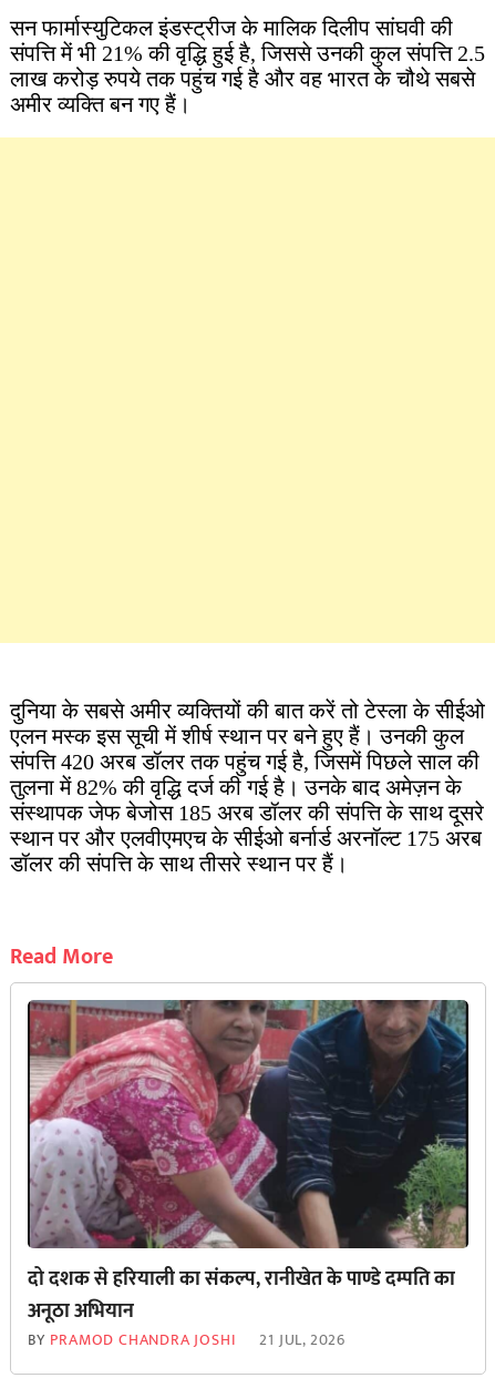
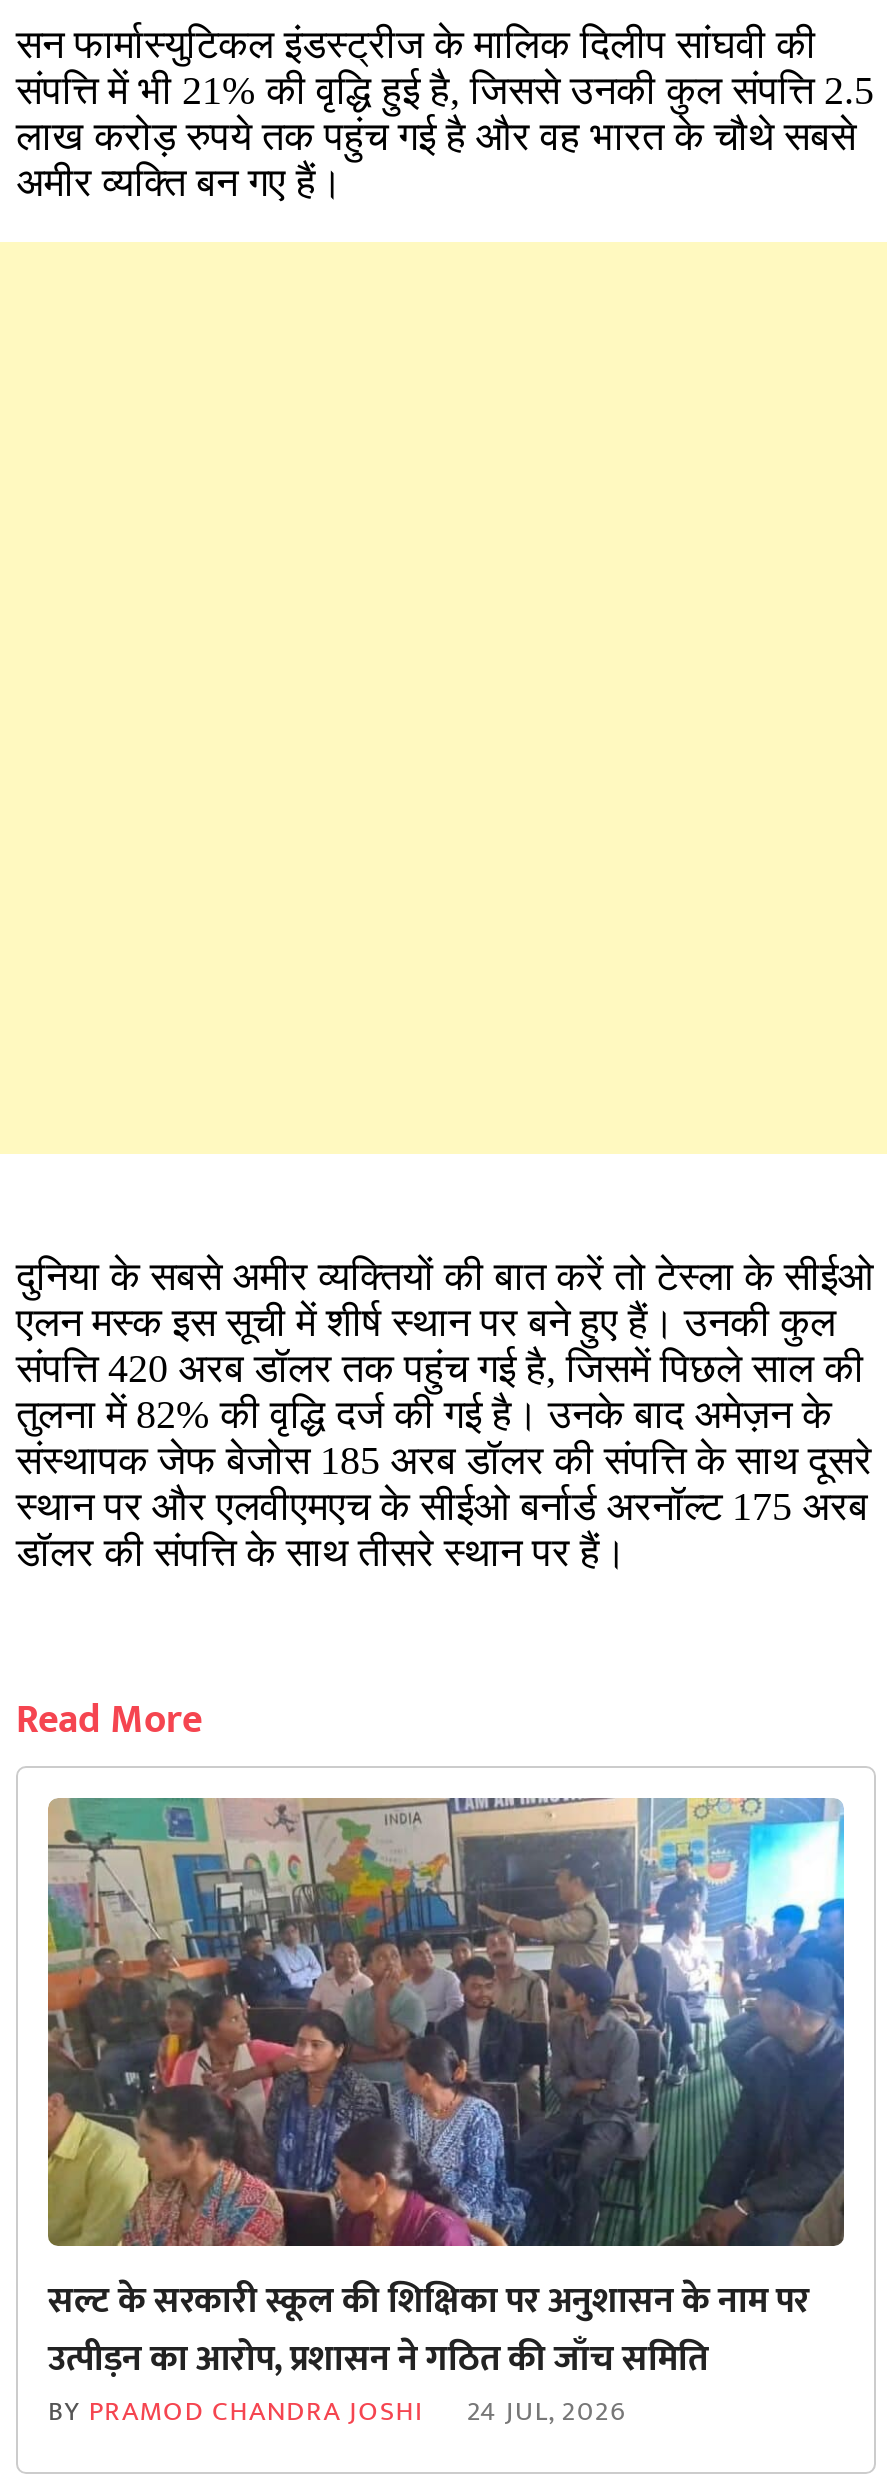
[27,999,470,1328] [image] | दो दशक से हरियाली का संकल्प, रानीखेत के पाण्डे दम्पति का | अनूठा अभियान -> [46,1796,846,2390] [image] | सल्ट के सरकारी स्कूल की शिक्षिका पर अनुशासन के नाम पर | उत्पीड़न का आरोप, प्रशासन ने गठित की जाँच समिति
[28,1327,346,1352] BY PRAMOD CHANDRA JOSHI 21 JUL, 2026 -> [48,2388,626,2434] BY PRAMOD CHANDRA JOSHI 24 JUL, 2026

